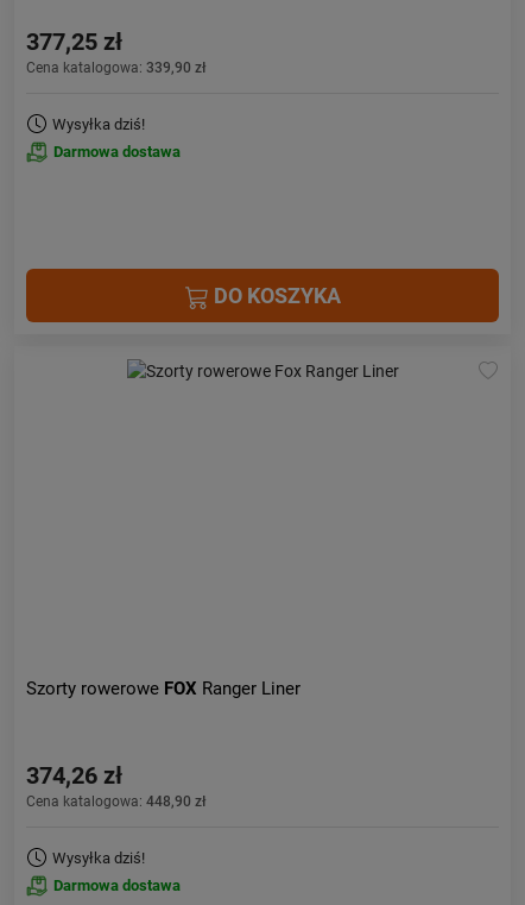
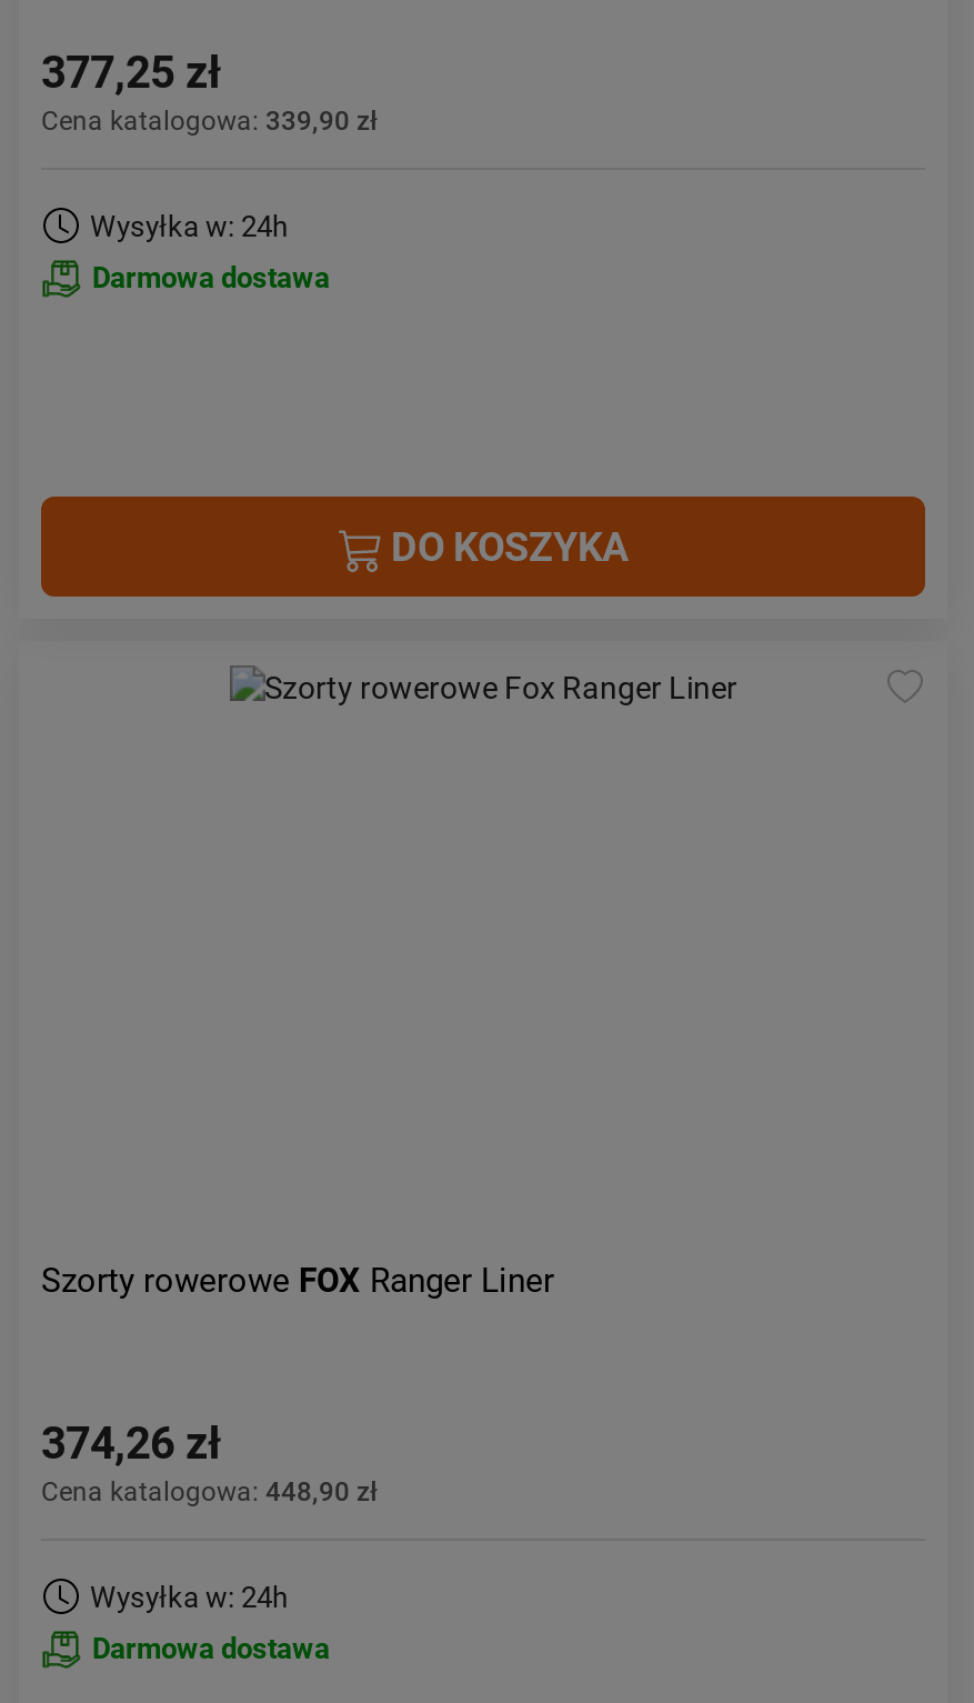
[52,115,145,133] Wysyłka dziś! -> [90,210,288,243] Wysyłka w: 24h
[52,849,145,867] Wysyłka dziś! -> [90,1581,288,1614] Wysyłka w: 24h

